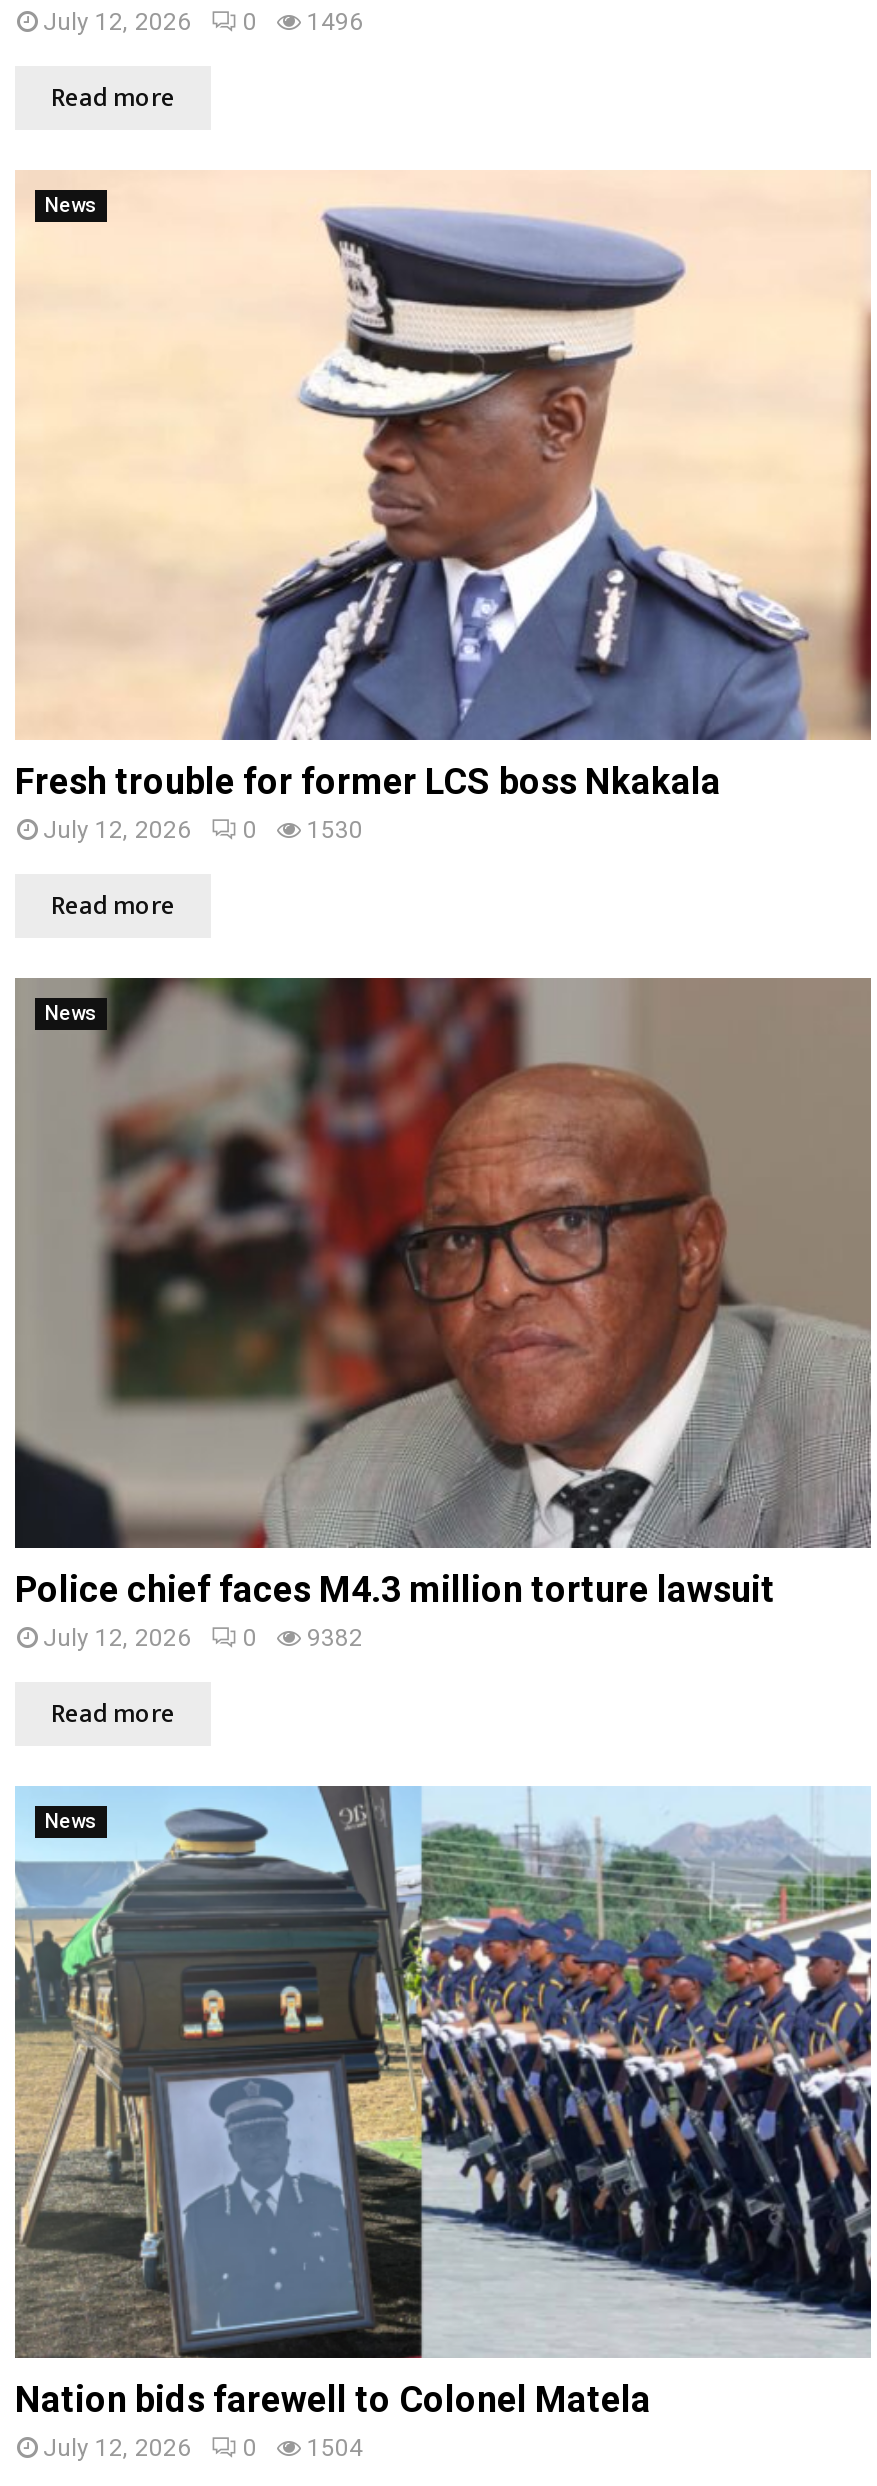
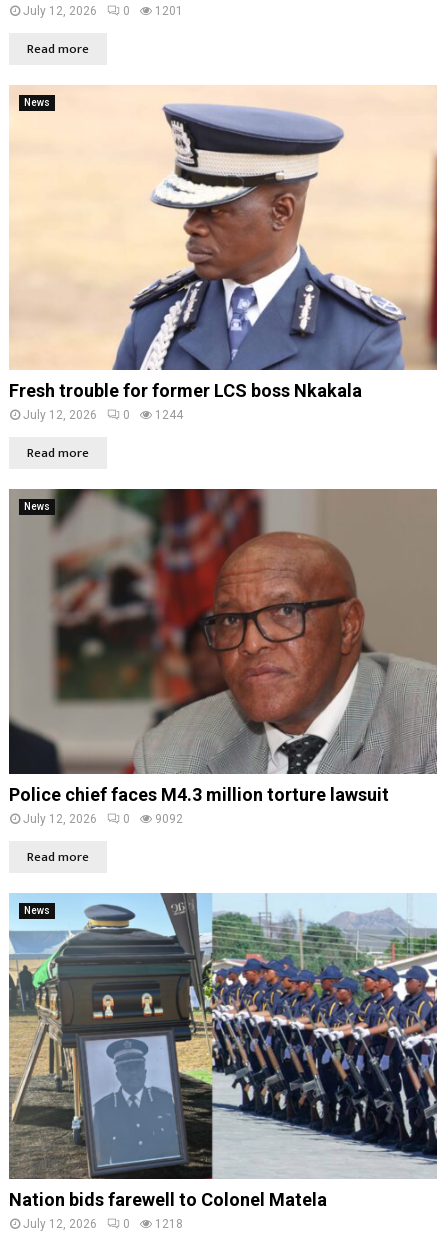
[43,7,363,35] July 12, 2026 0 1496 -> [23,4,183,18] July 12, 2026 0 1201
[43,816,363,844] July 12, 2026 0 1530 -> [23,408,183,422] July 12, 2026 0 1244
[43,1625,363,1653] July 12, 2026 0 9382 -> [23,812,183,826] July 12, 2026 0 9092
[43,2433,363,2461] July 12, 2026 0 1504 -> [23,1217,183,1231] July 12, 2026 0 1218

